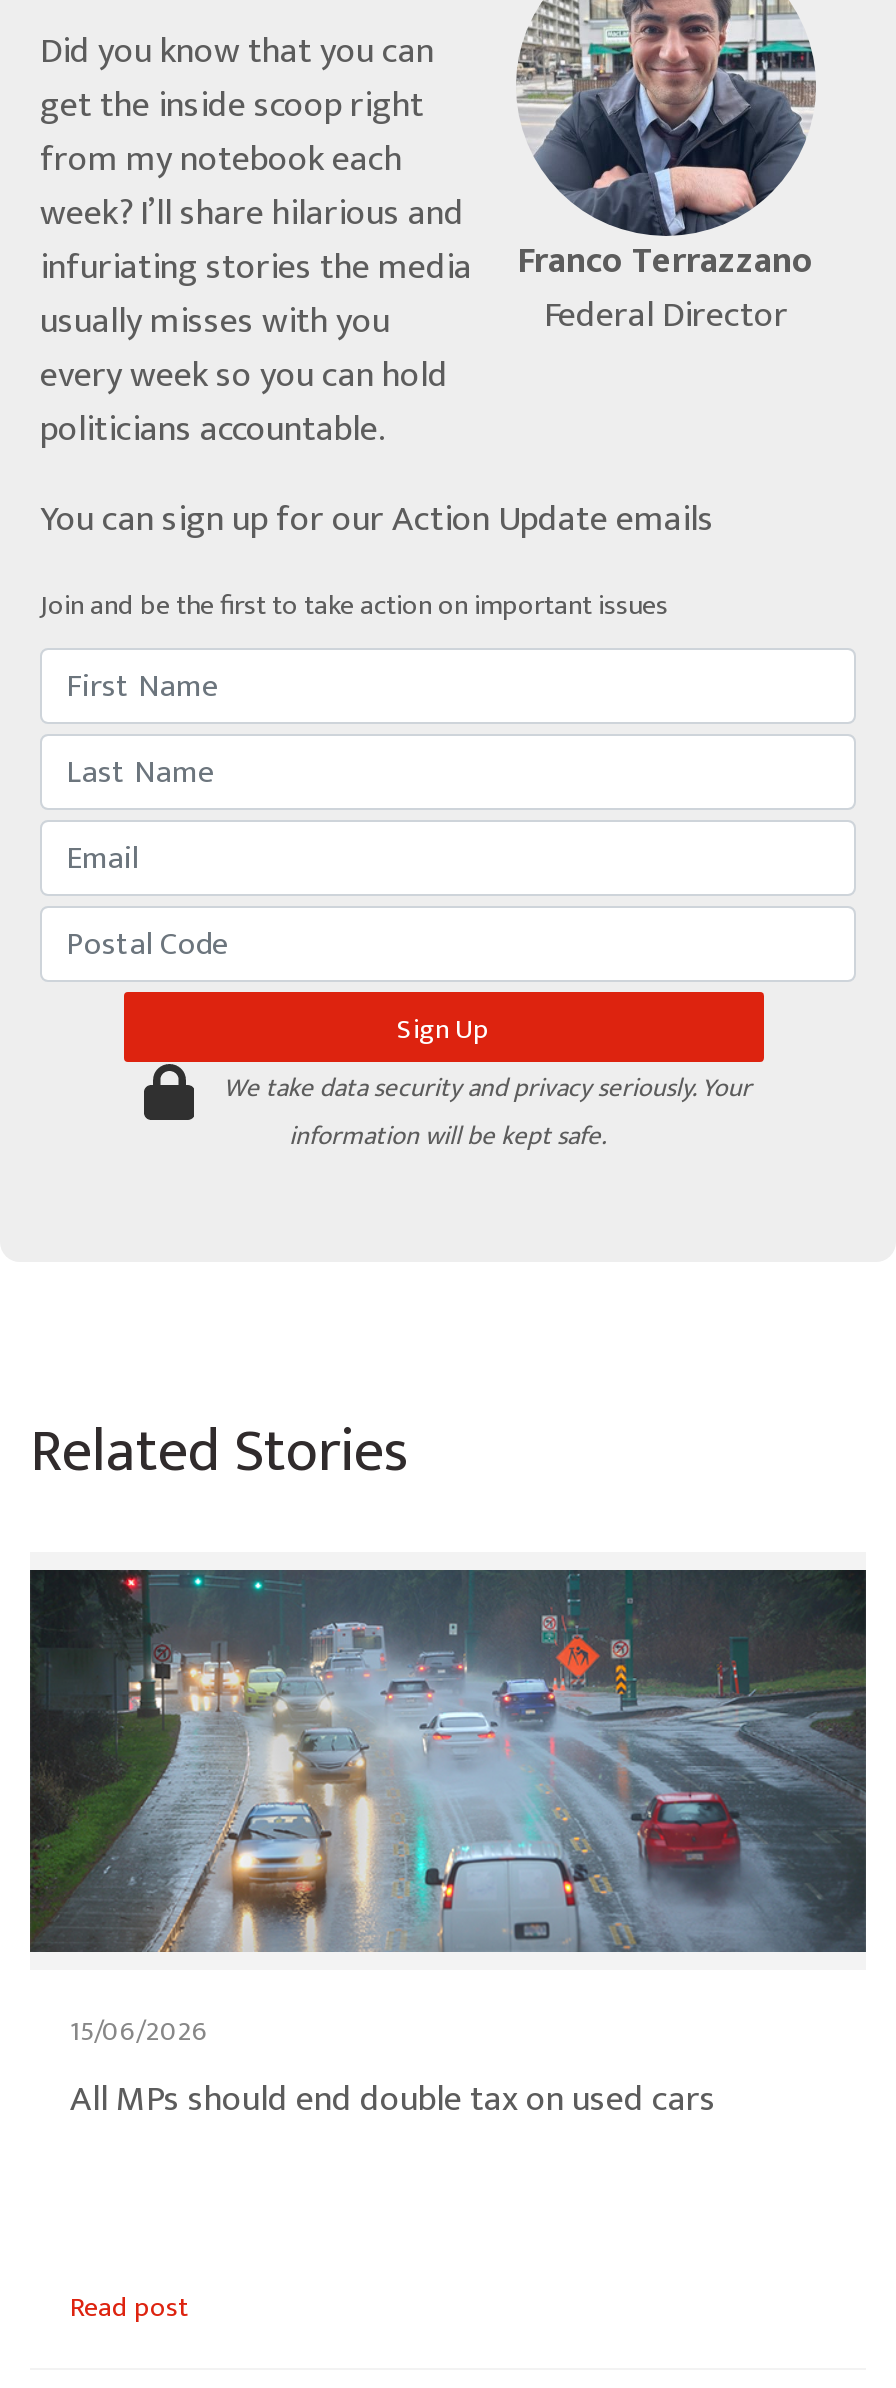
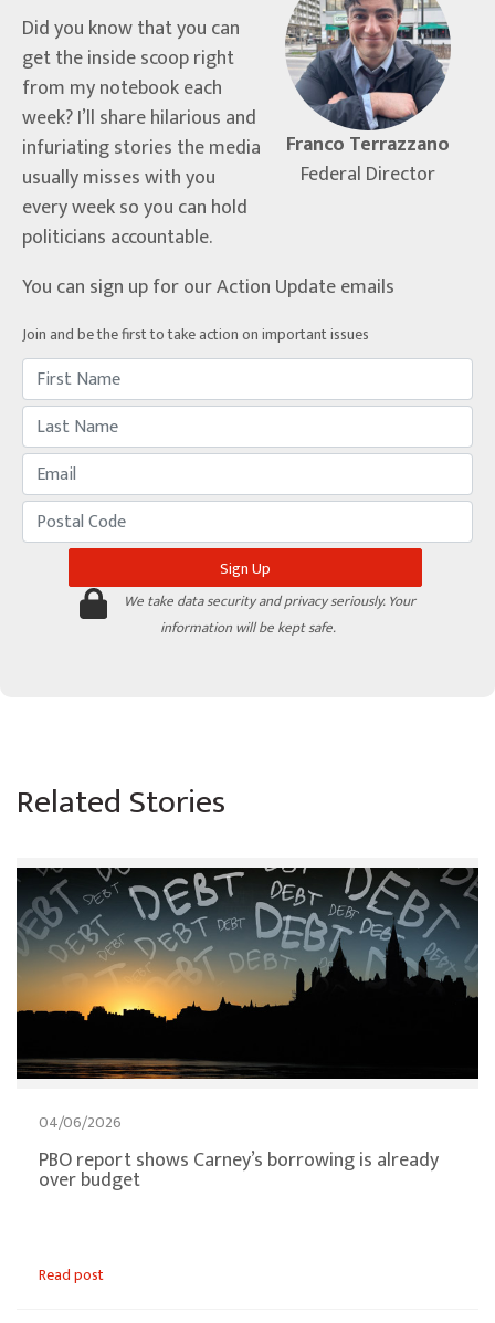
[28,1570,866,2130] [image] | 15/06/2026 | All MPs should end double tax on used cars -> [15,868,478,1197] [image] | 04/06/2026 | PBO report shows Carney’s borrowing is already | over budget

